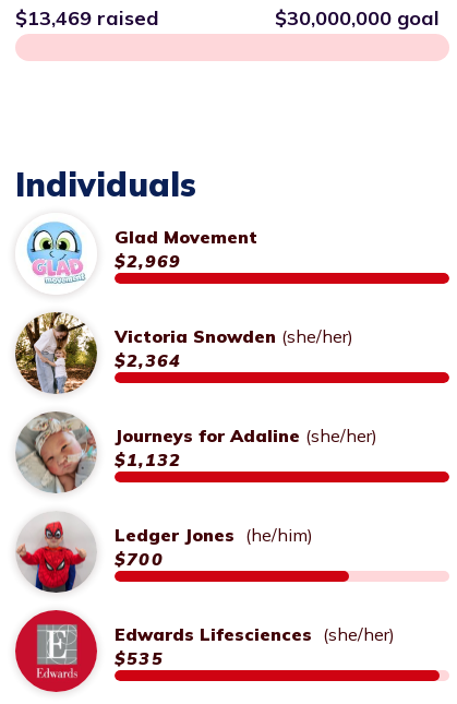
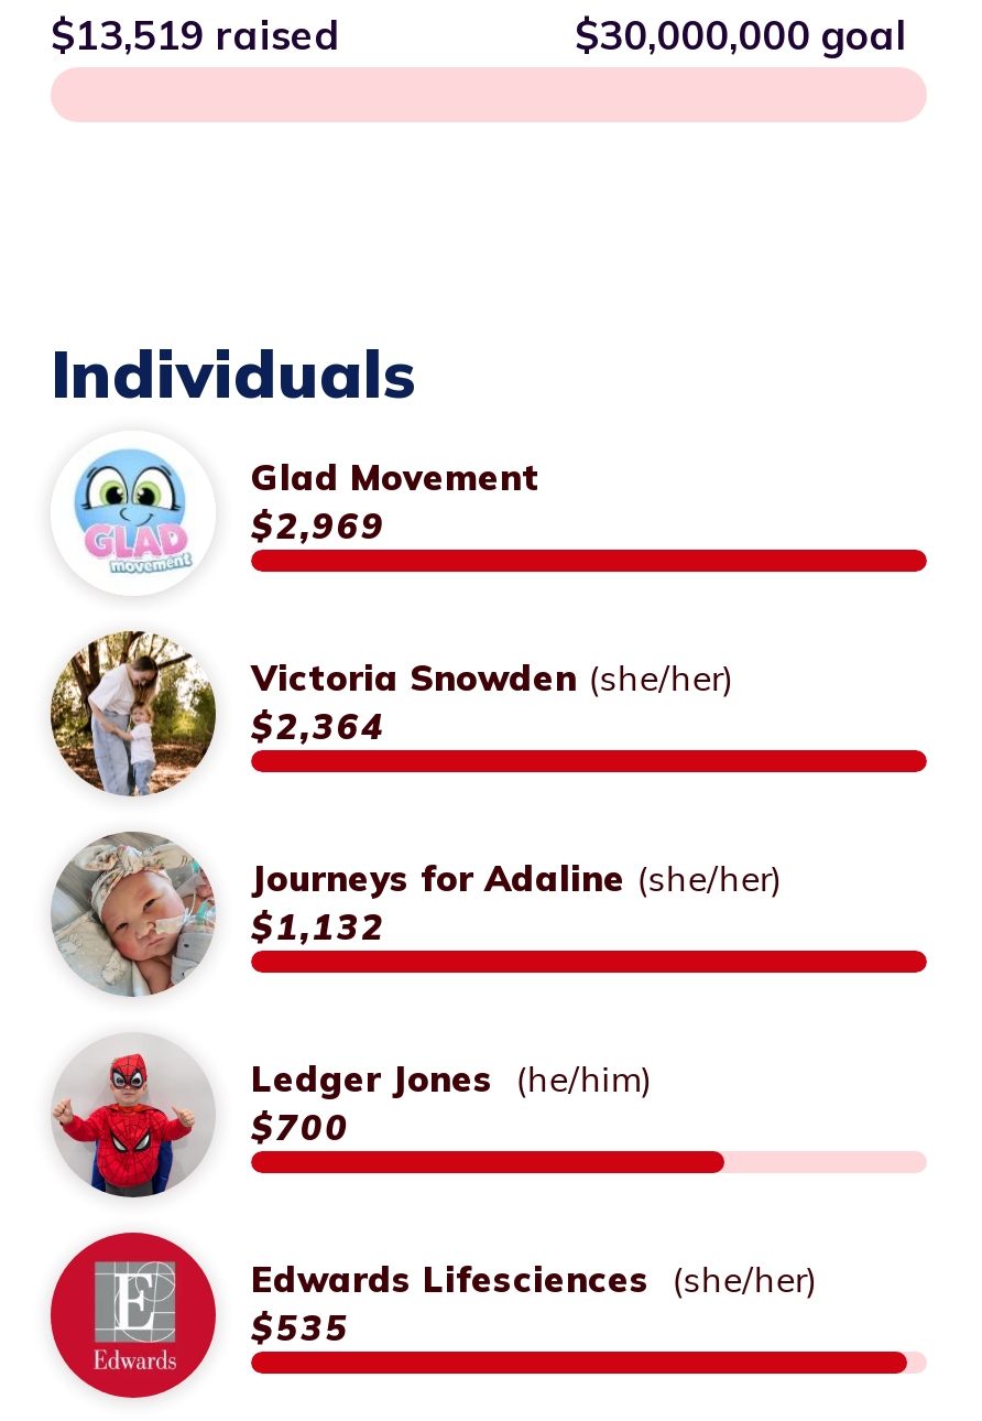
[15,5,159,30] $13,469 raised -> [51,11,341,61] $13,519 raised

